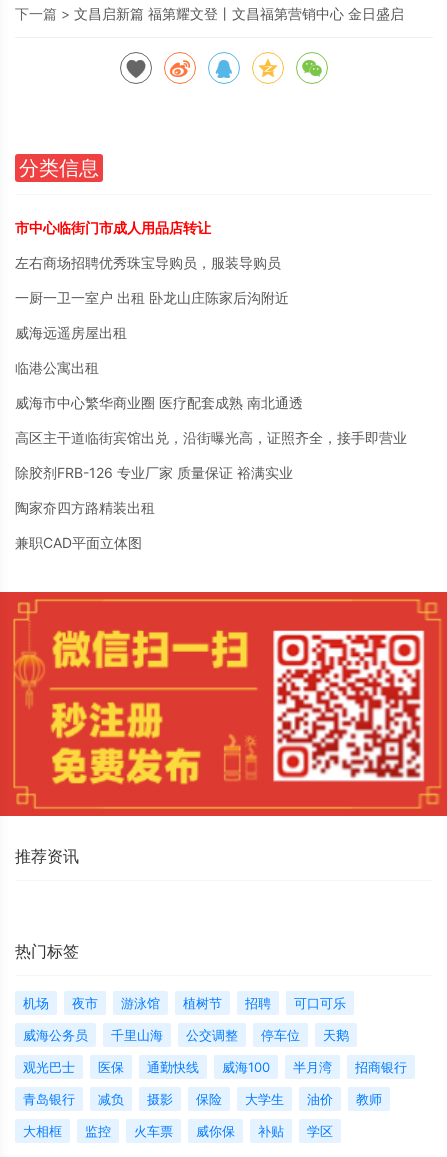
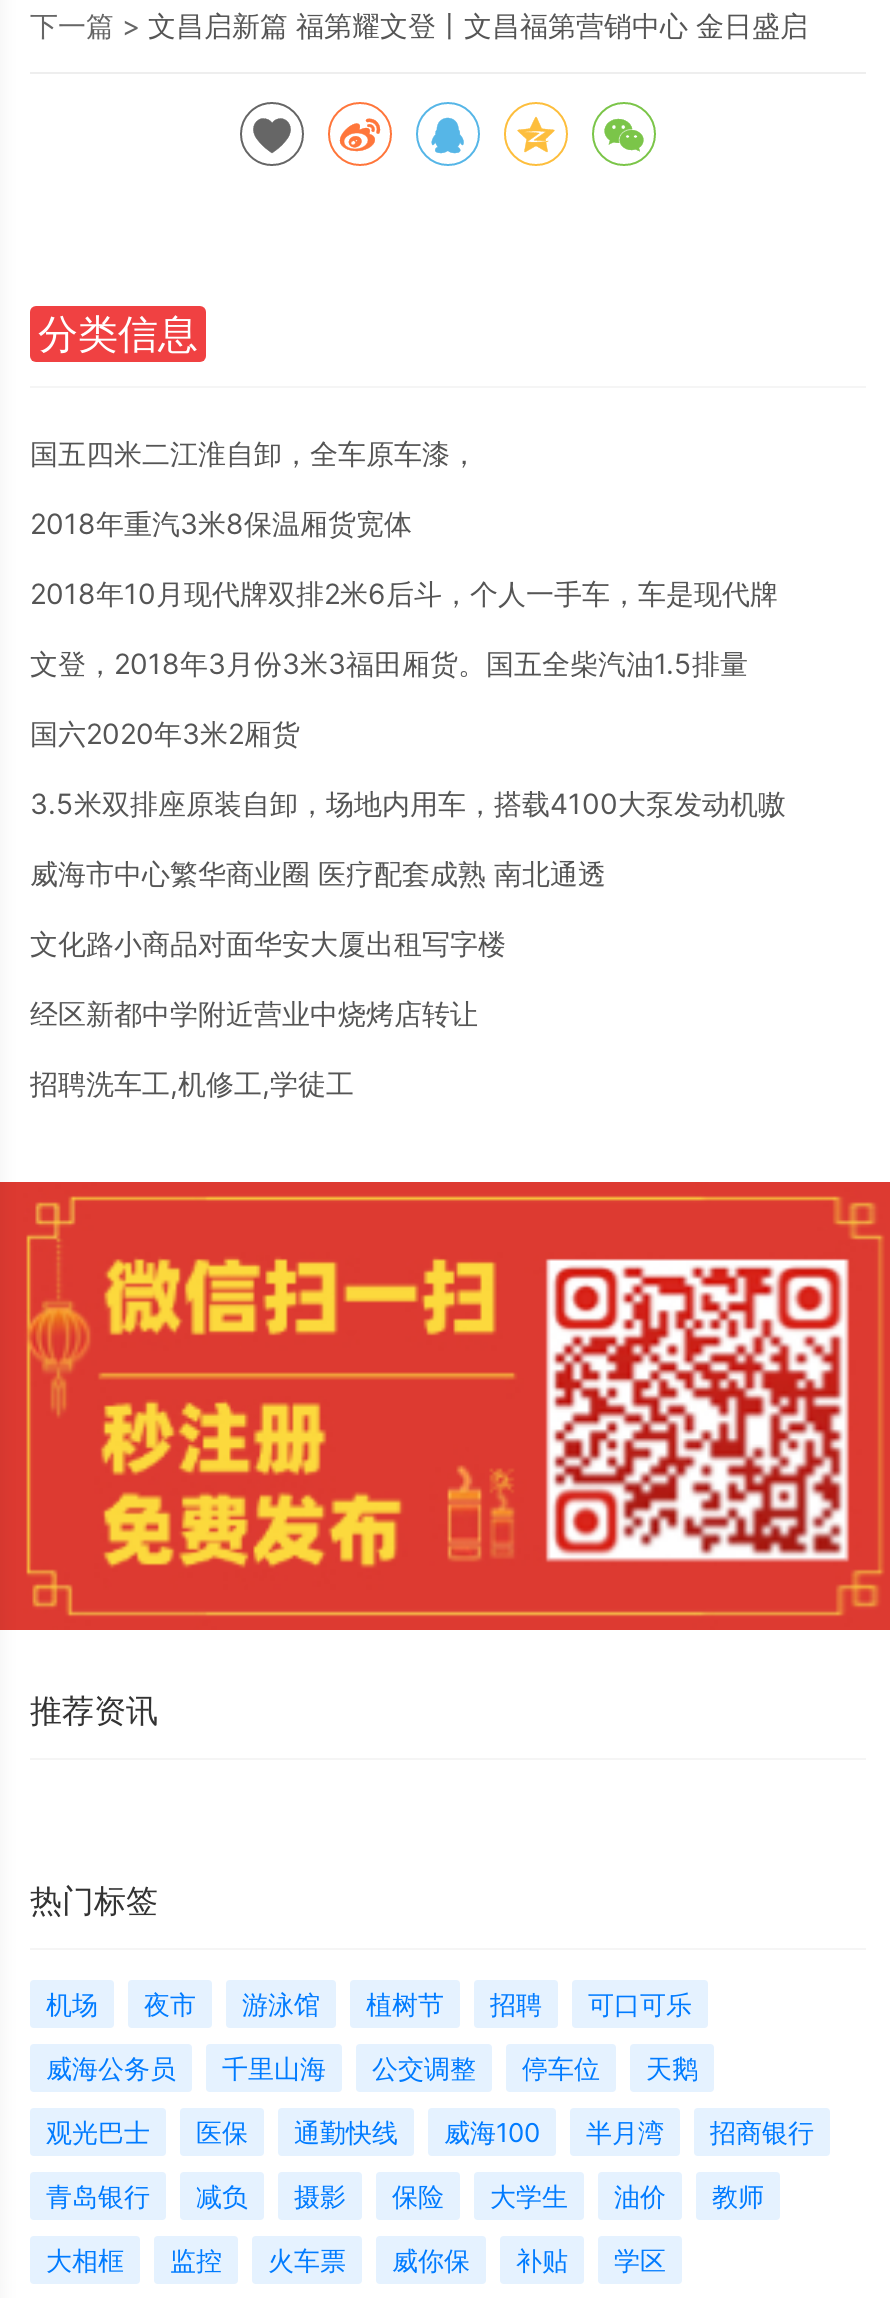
[15,219,289,376] 市中心临街门市成人用品店转让 | 左右商场招聘优秀珠宝导购员，服装导购员 | 一厨一卫一室户 出租 卧龙山庄陈家后沟附近 | 威海远遥房屋出租 | 临港公寓出租 -> [30,437,786,821] 国五四米二江淮自卸，全车原车漆， | 2018年重汽3米8保温厢货宽体 | 2018年10月现代牌双排2米6后斗，个人一手车，车是现代牌 | 文登，2018年3月份3米3福田厢货。国五全柴汽油1.5排量 | 国六2020年3米2厢货 | 3.5米双排座原装自卸，场地内用车，搭载4100大泵发动机嗷
moved [15,394,303,411] -> [30,857,606,891]: 威海市中心繁华商业圈 医疗配套成熟 南北通透
[15,429,407,551] 高区主干道临街宾馆出兑，沿街曝光高，证照齐全，接手即营业 | 除胶剂FRB-126 专业厂家 质量保证 裕满实业 | 陶家夼四方路精装出租 | 兼职CAD平面立体图 -> [30,927,506,1101] 文化路小商品对面华安大厦出租写字楼 | 经区新都中学附近营业中烧烤店转让 | 招聘洗车工,机修工,学徒工

